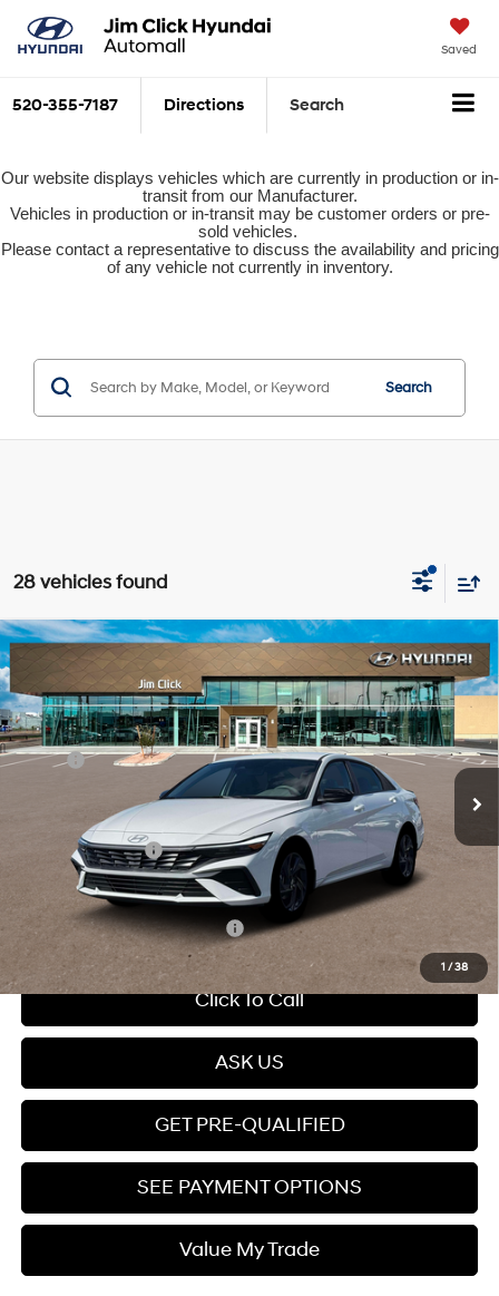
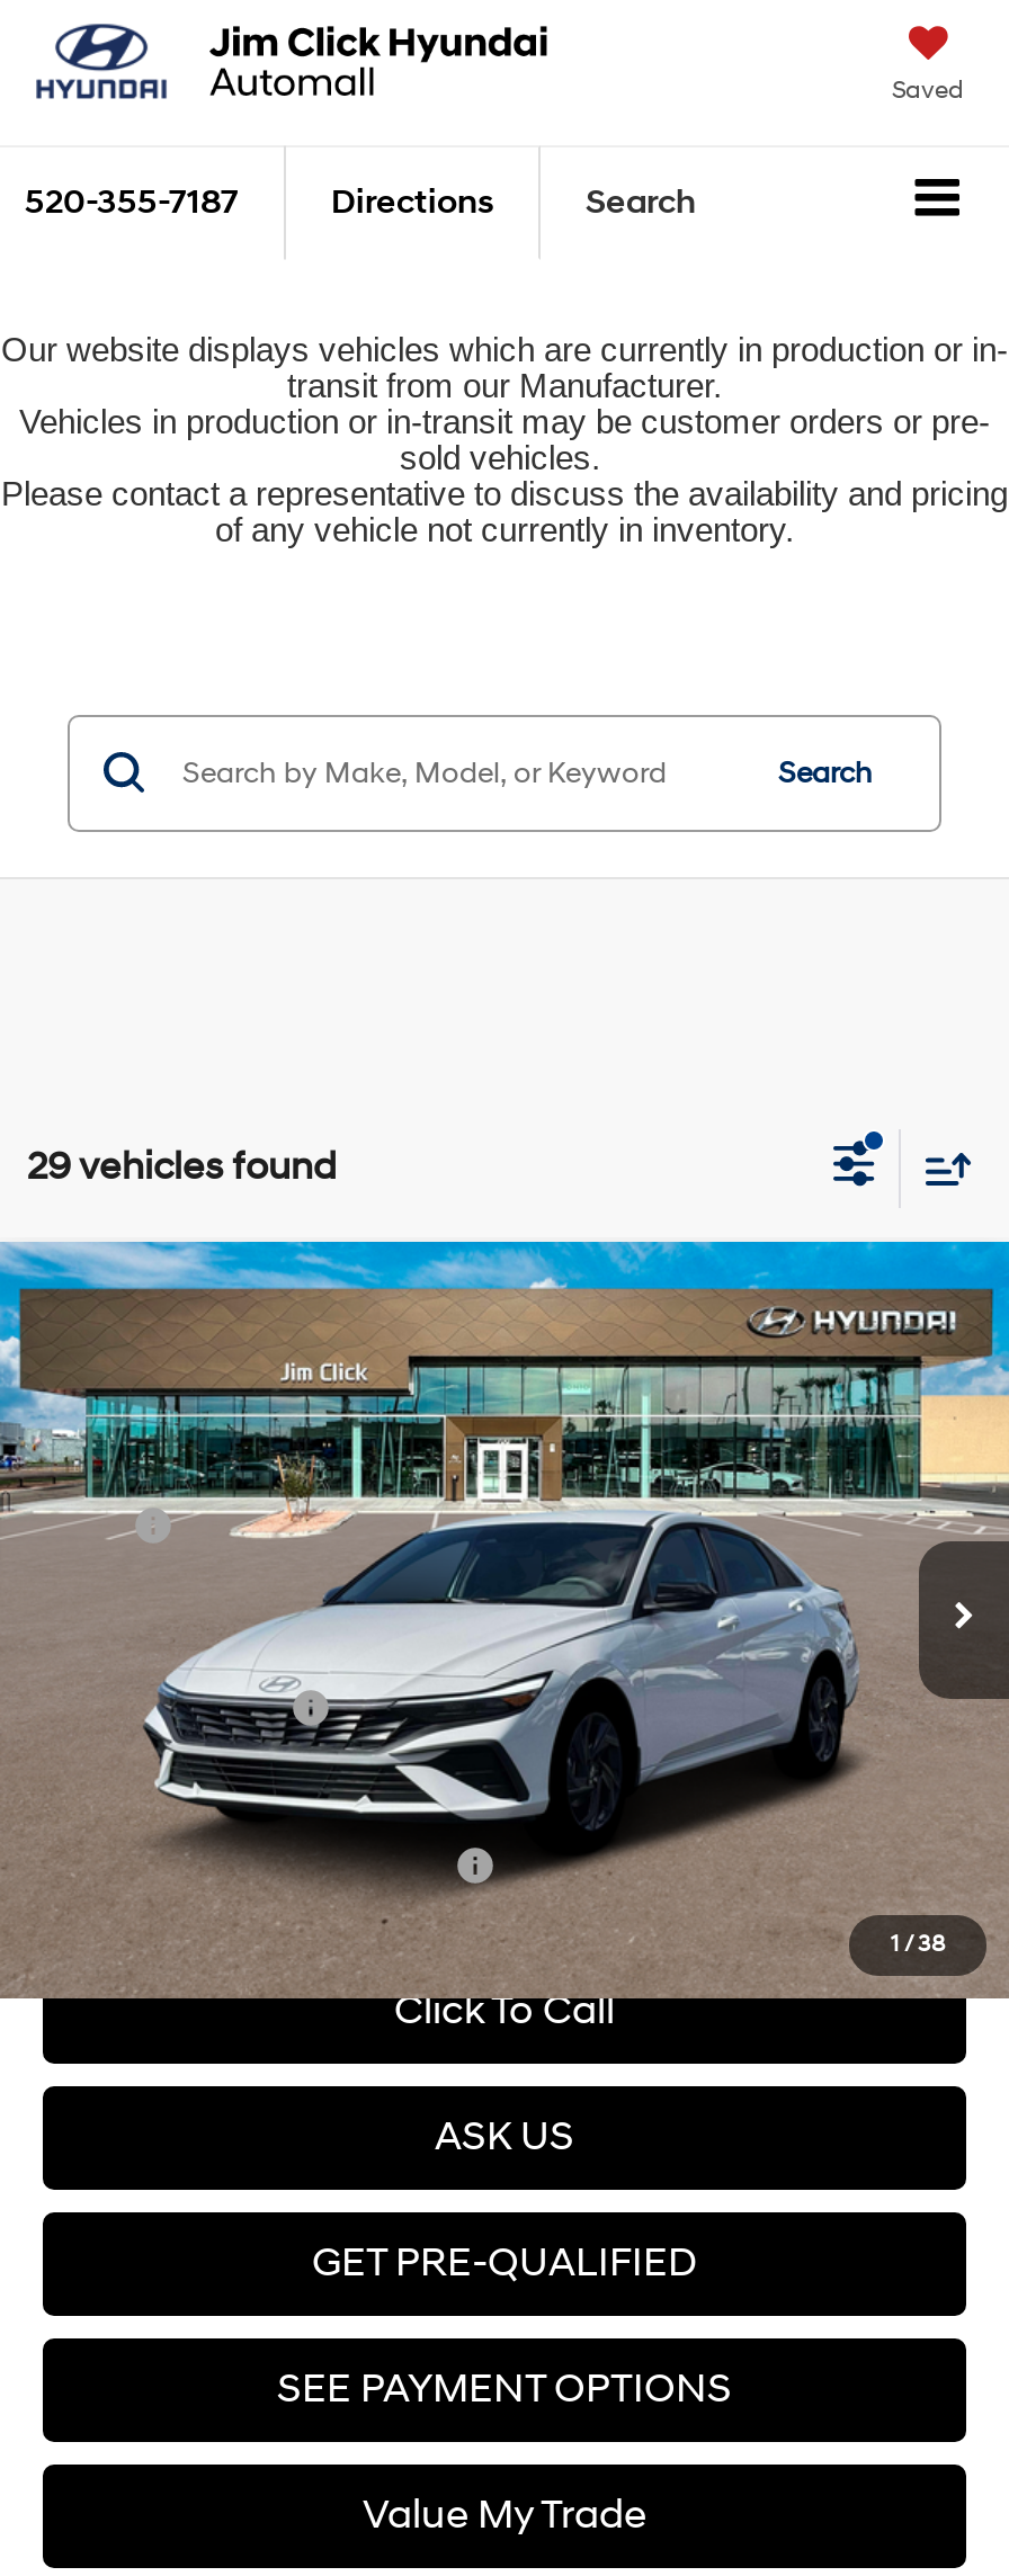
[13,571,167,594] 28 vehicles found -> [27,1143,336,1190] 29 vehicles found

